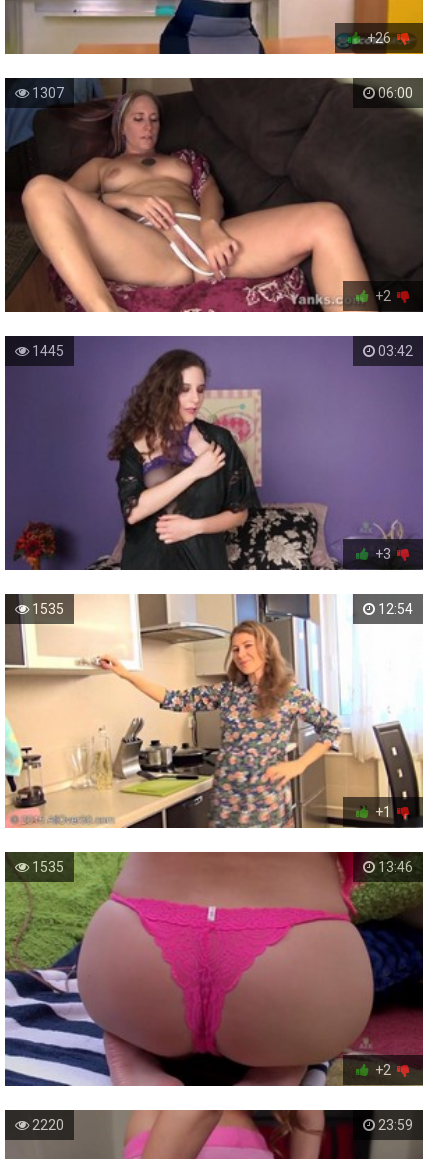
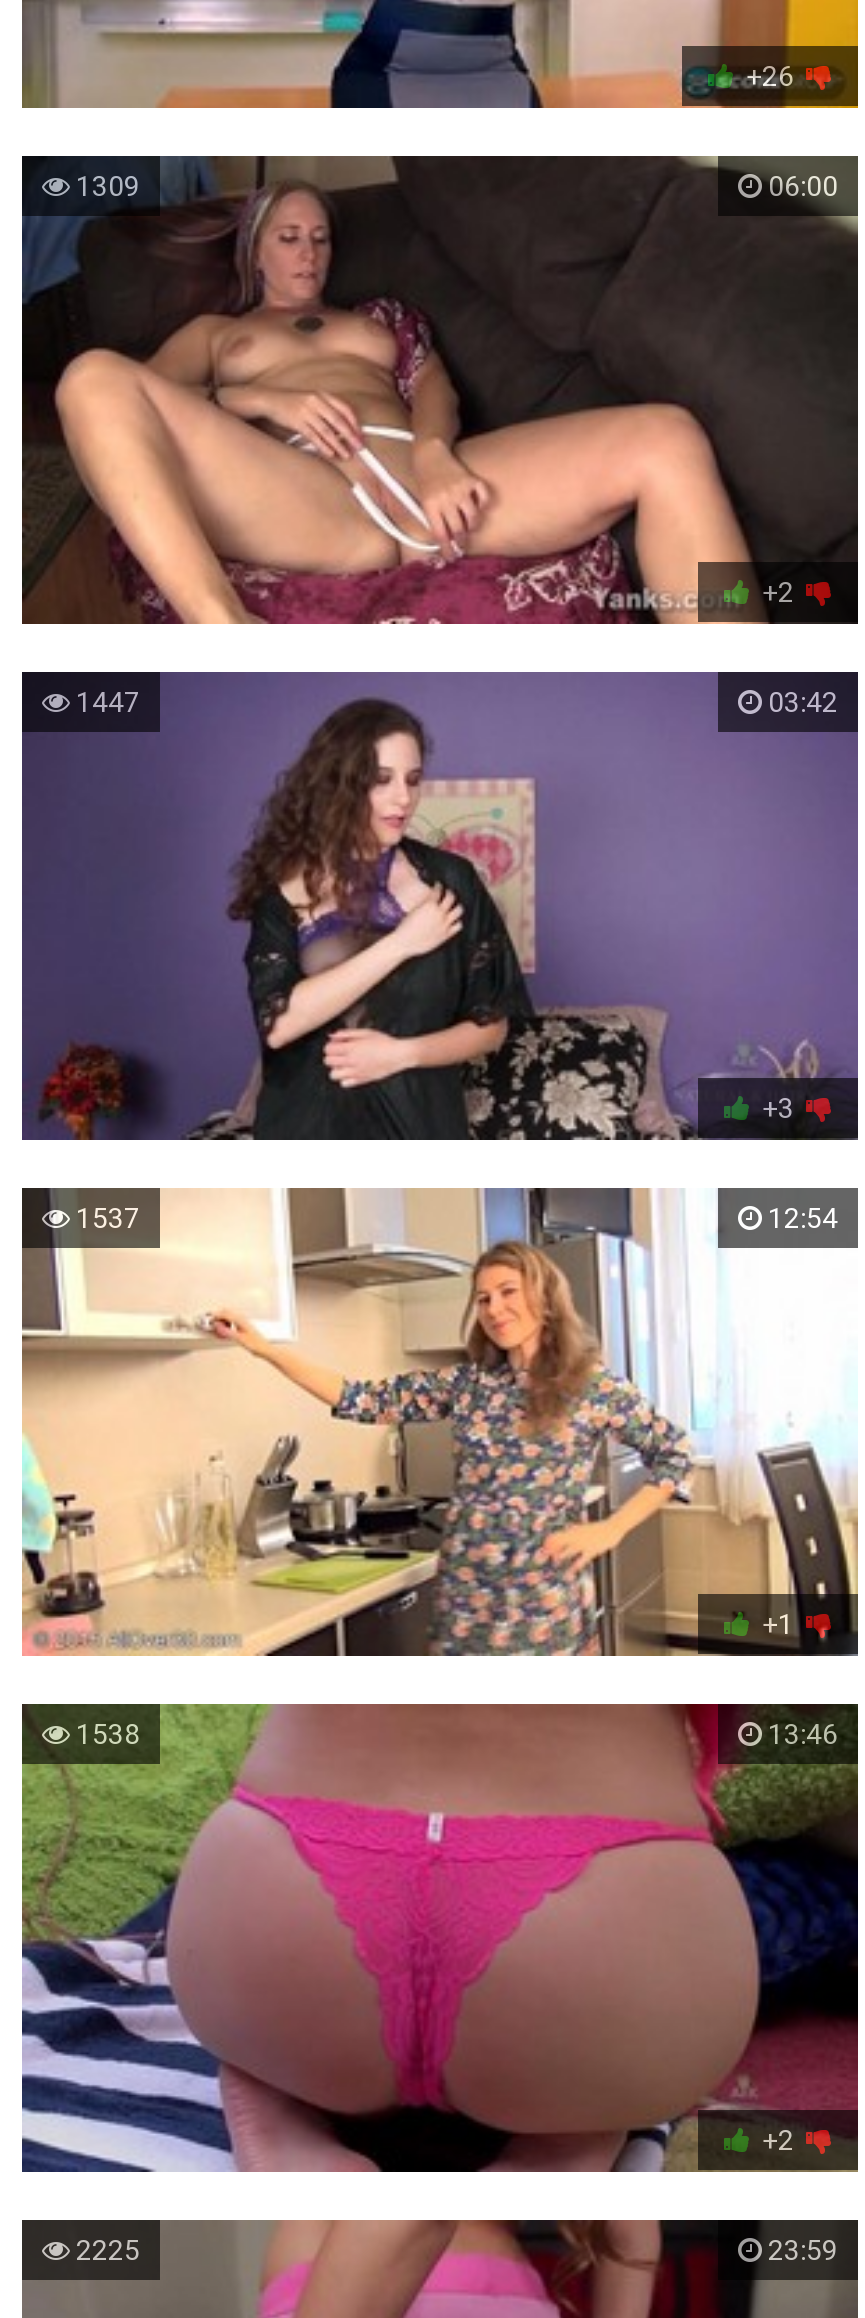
[29,84,64,100] 1307 -> [70,169,140,201] 1309
[29,343,64,359] 1445 -> [70,685,140,717] 1447
[29,601,64,617] 1535 -> [70,1201,140,1233] 1537
[29,859,64,875] 1535 -> [70,1718,140,1750] 1538
[29,1117,64,1133] 2220 -> [70,2234,140,2266] 2225

